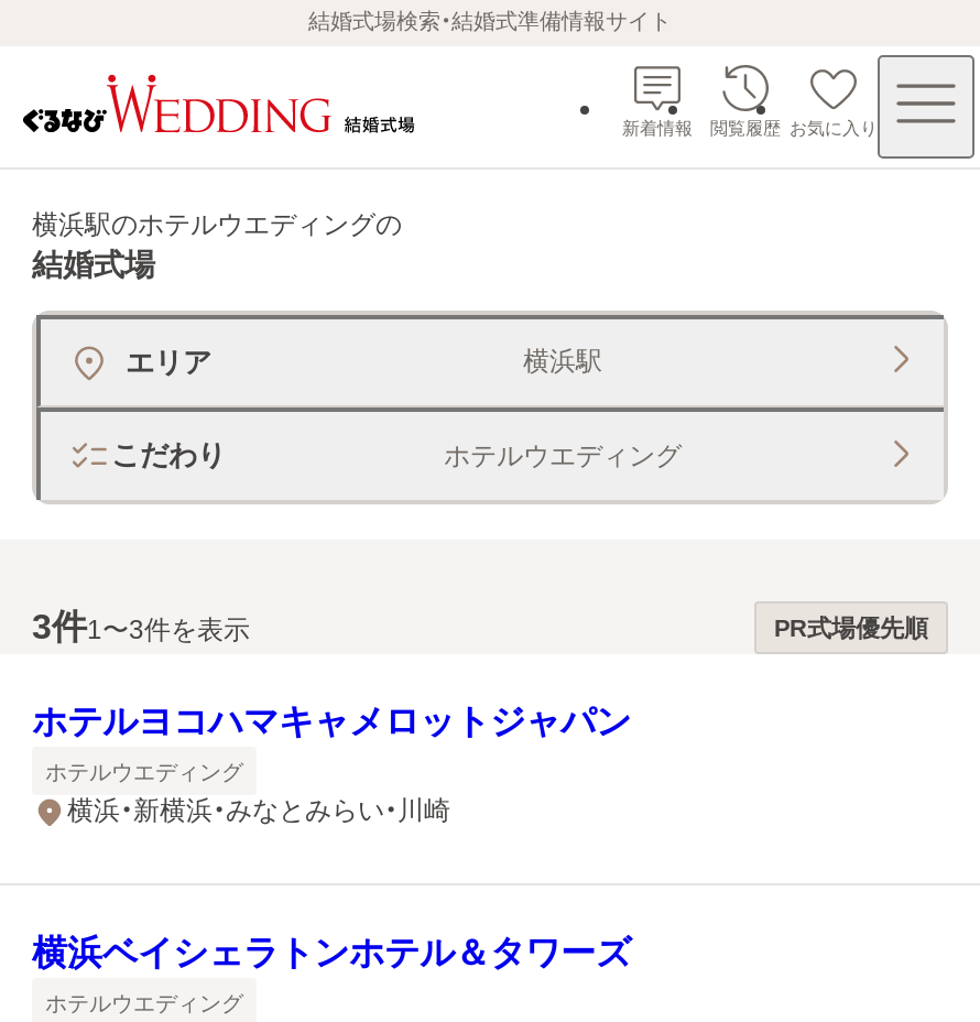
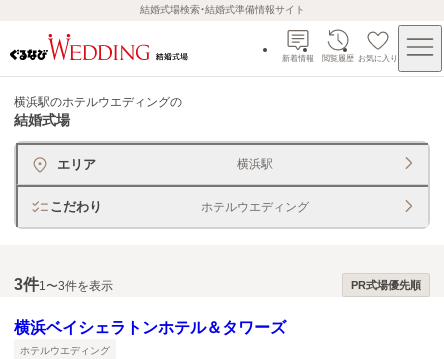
[32,703,631,826] ホテルヨコハマキャメロットジャパン | ホテルウエディング | 横浜・新横浜・みなとみらい・川崎 -> none

